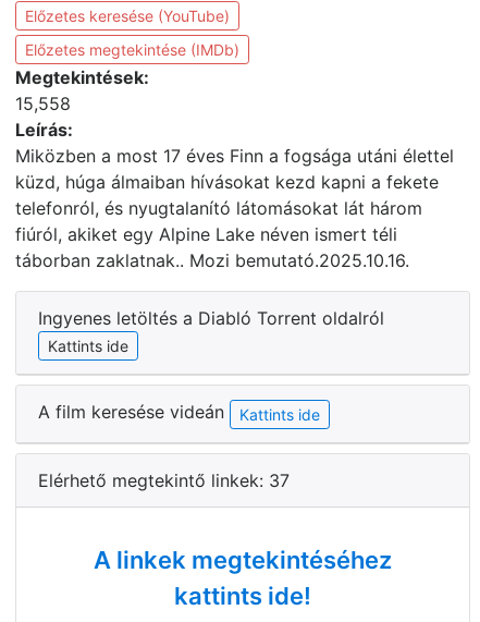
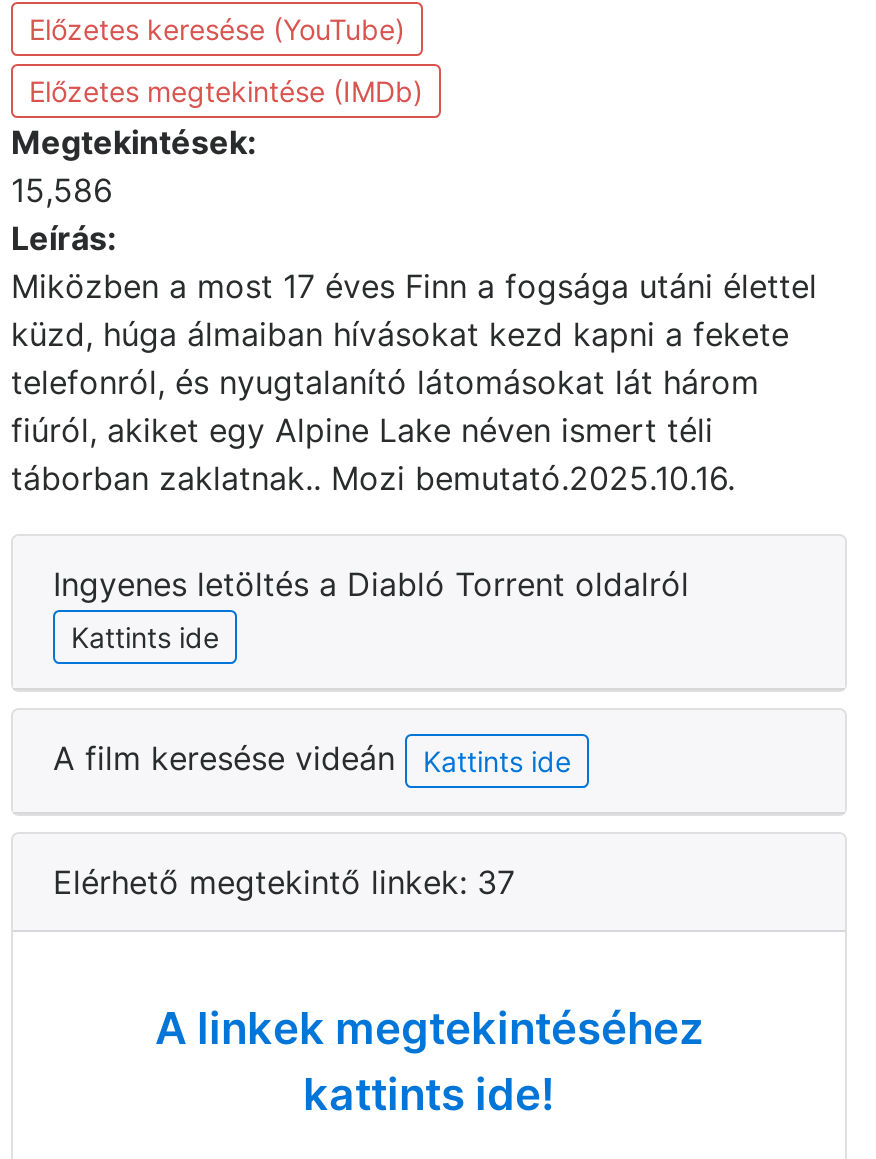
[15,93,71,115] 15,558 -> [11,171,113,211] 15,586

